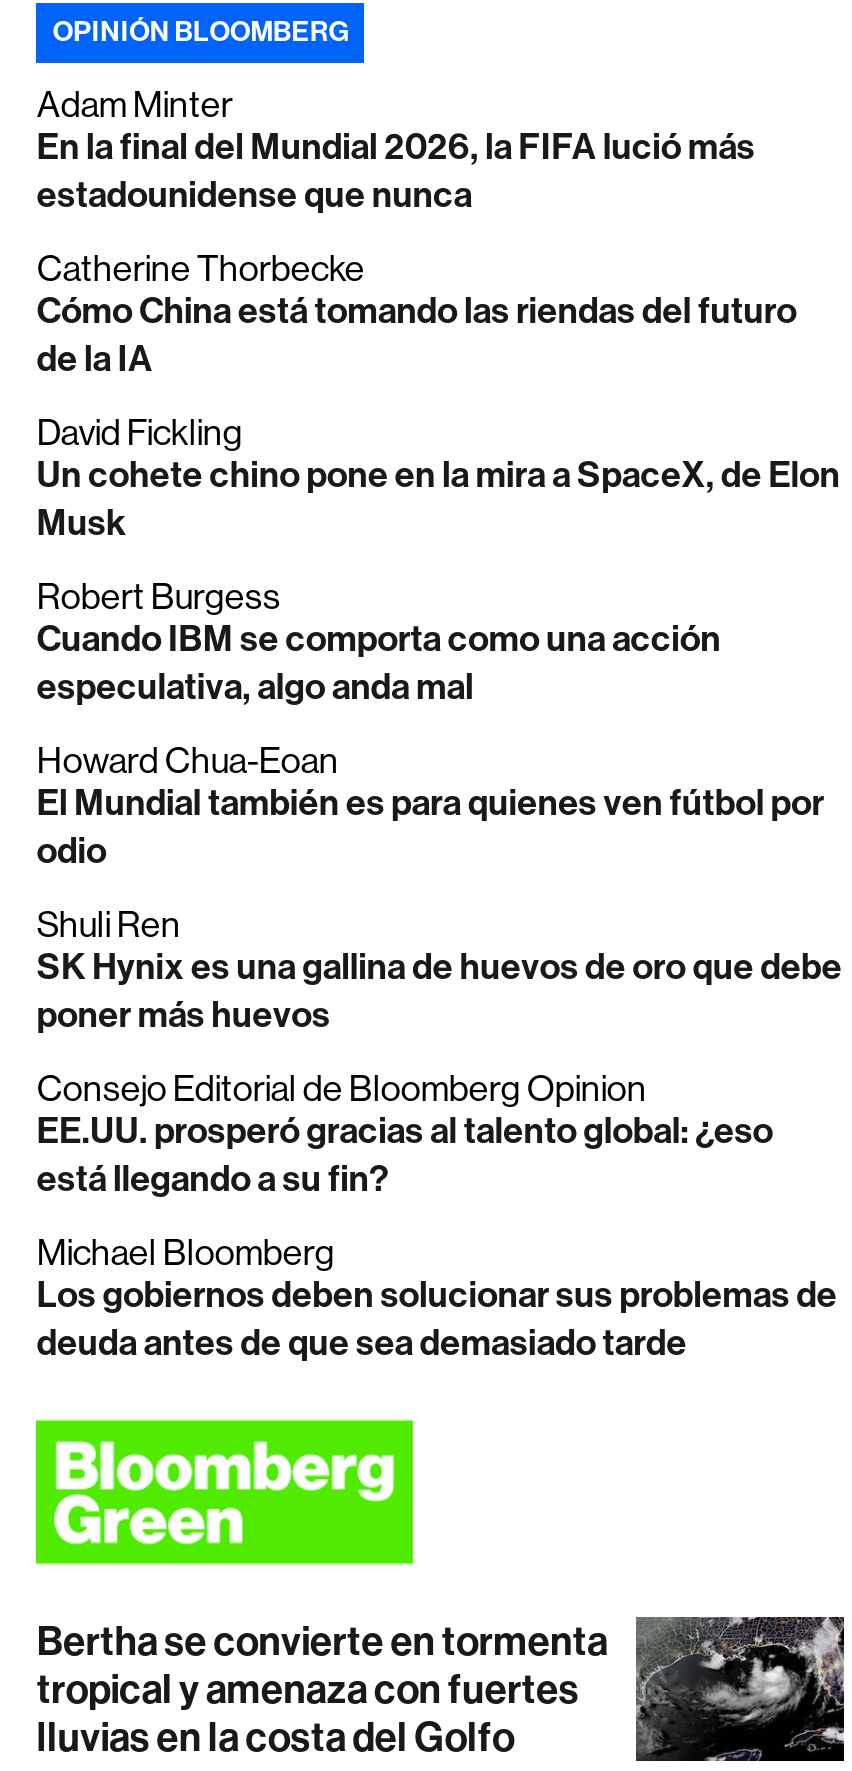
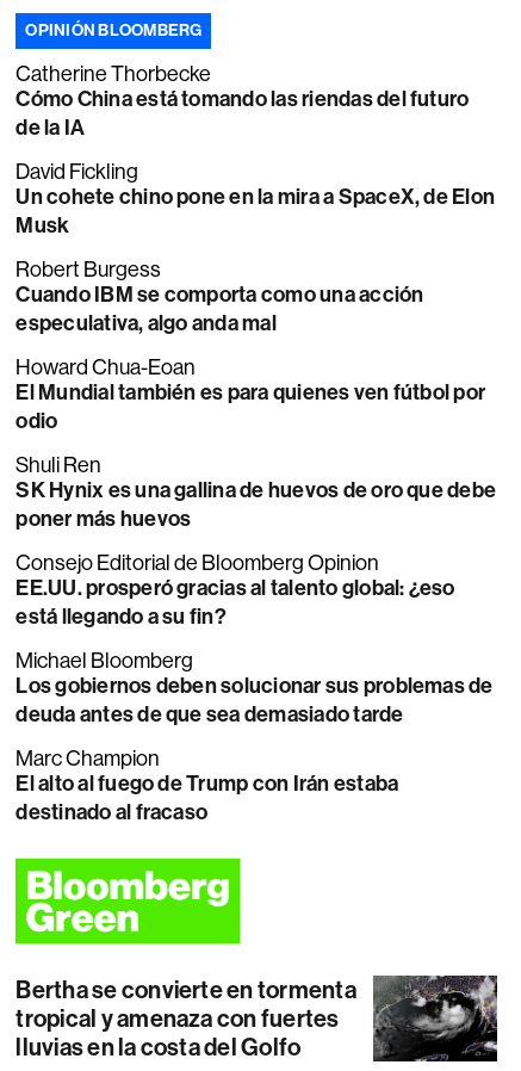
[37,86,755,218] Adam Minter | En la final del Mundial 2026, la FIFA lució más | estadounidense que nunca -> none
moved [37,250,842,1366] -> [16,62,496,728]: Catherine Thorbecke | Cómo China está tomando las riendas del futuro | de la IA | ... | Los gobiernos deben solucionar sus problemas de | deuda antes de que sea demasiado tarde
none -> [16,747,398,825] Marc Champion | El alto al fuego de Trump con Irán estaba | destinado al fracaso

